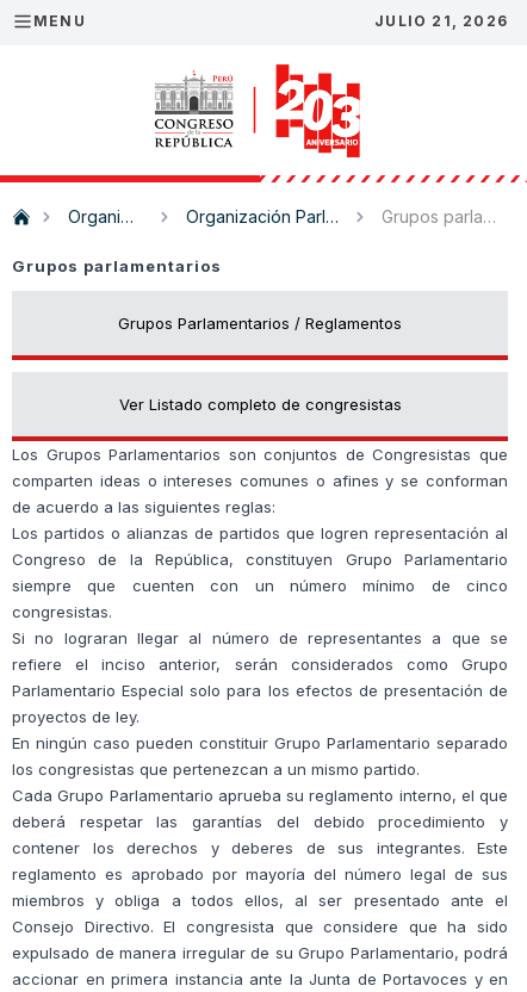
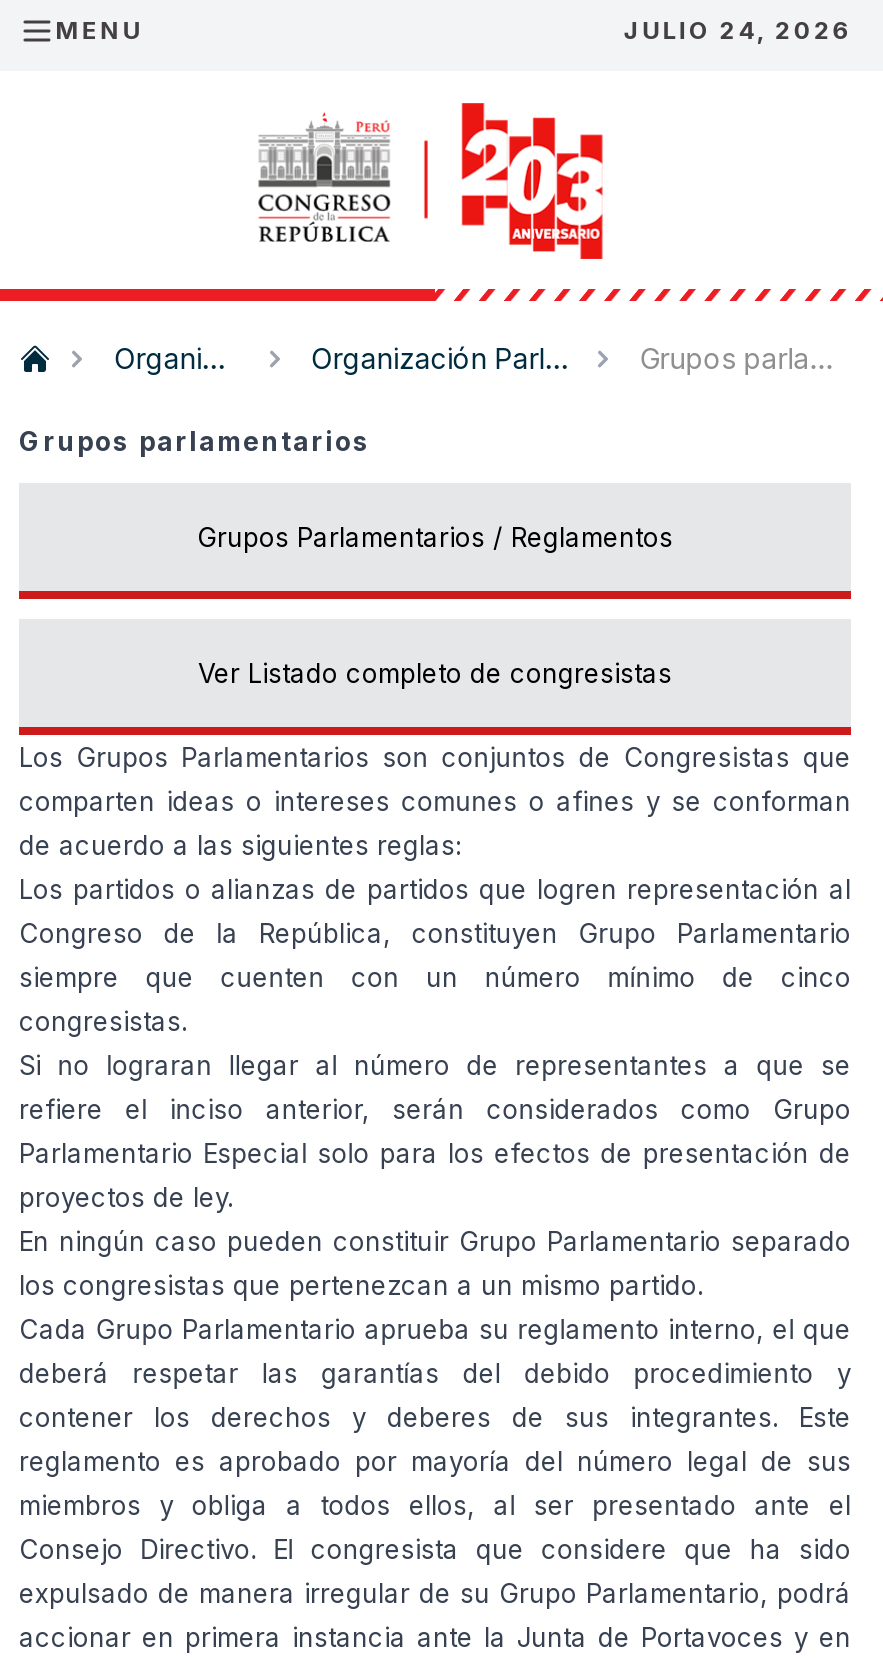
[375,12,508,30] JULIO 21, 2026 -> [623,15,851,45] JULIO 24, 2026

